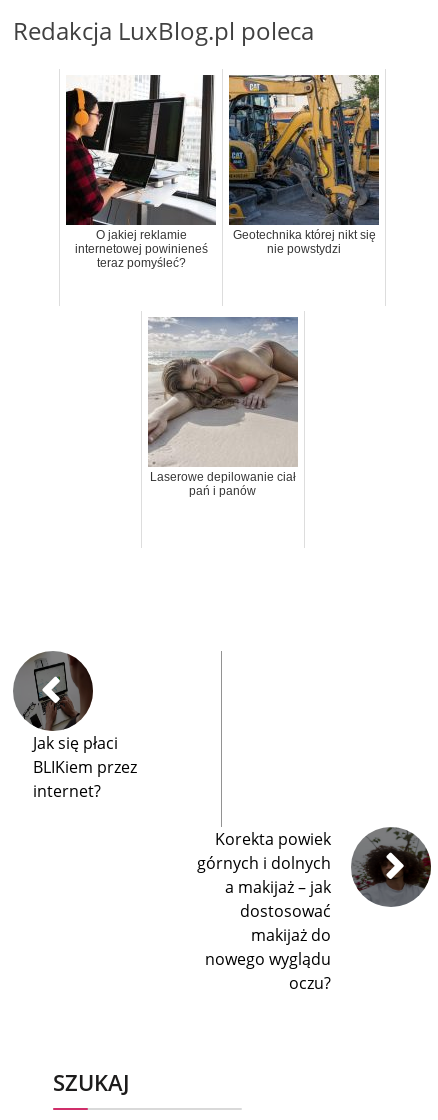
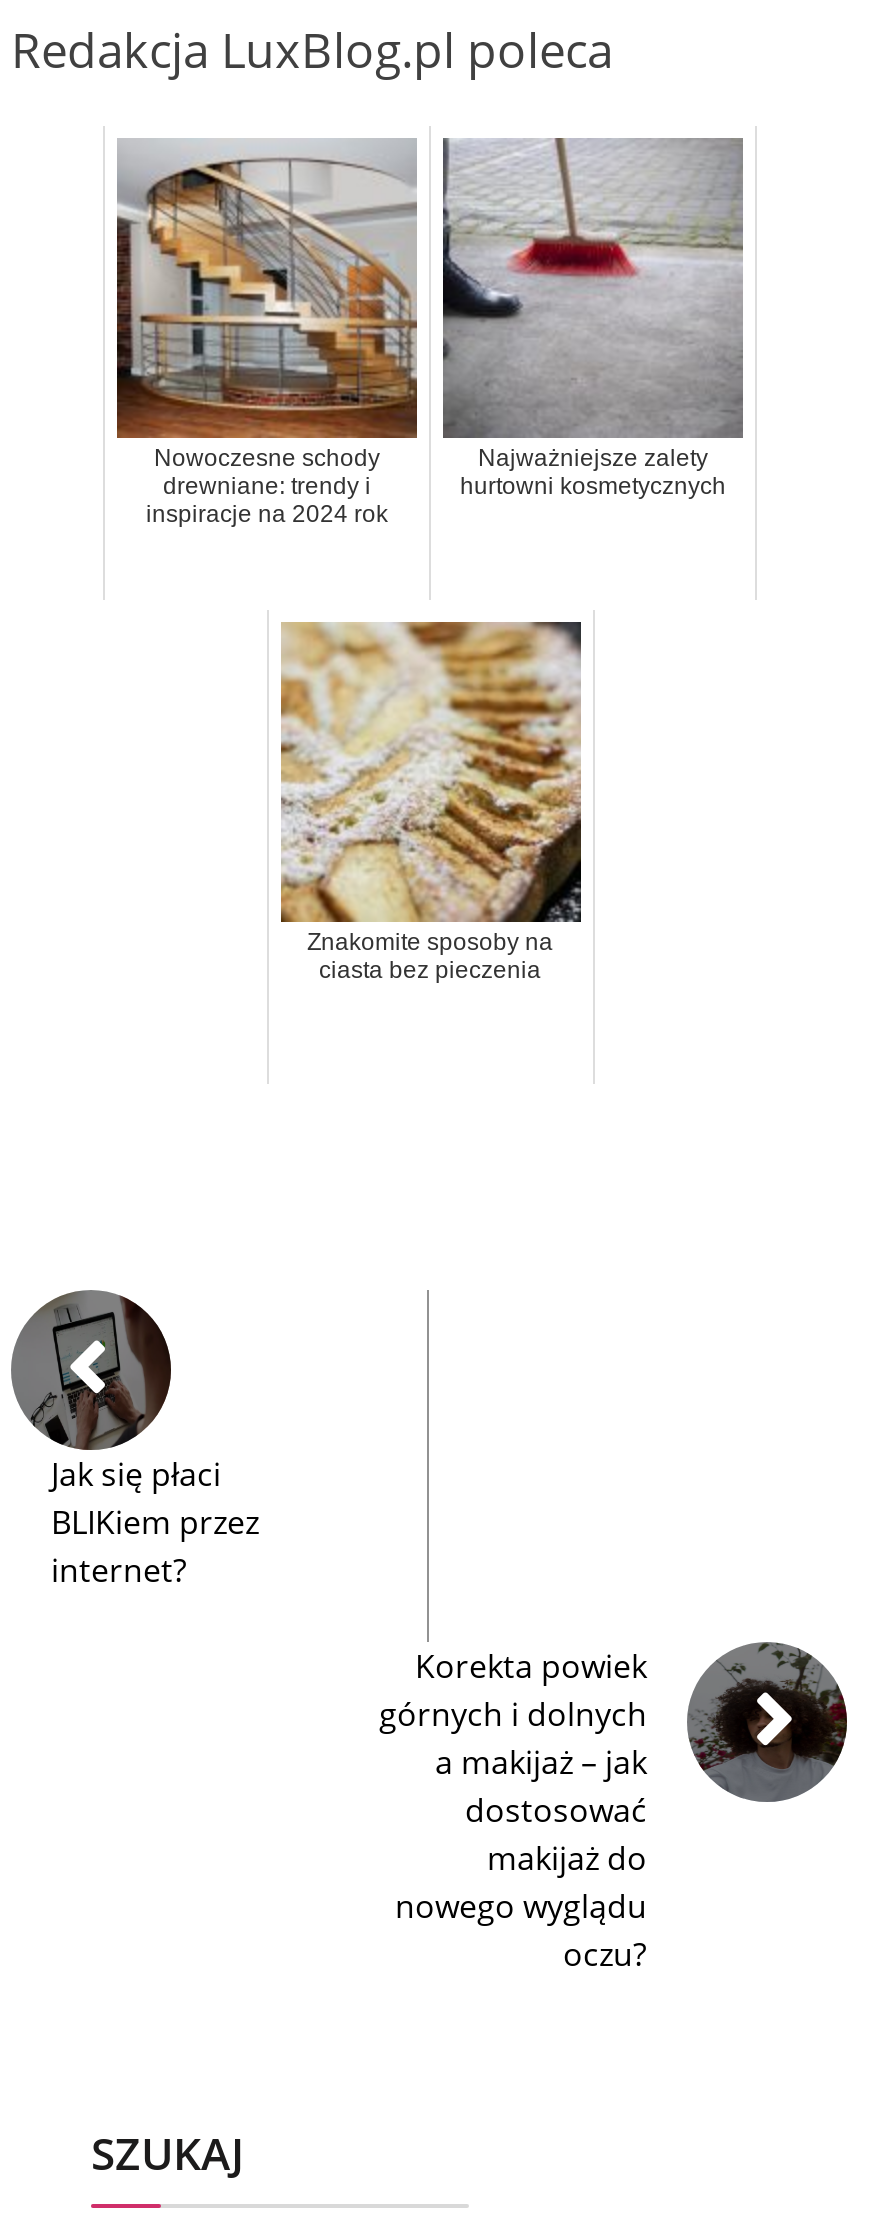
[65,74,216,270] [image] | O jakiej reklamie | internetowej powinieneś | teraz pomyśleć? -> [115,138,419,527] [image] | Nowoczesne schody | drewniane: trendy i | inspiracje na 2024 rok
[228,75,380,256] [image] | Geotechnika której nikt się | nie powstydzi -> [441,138,743,499] [image] | Najważniejsze zalety | hurtowni kosmetycznych
[147,316,299,498] [image] | Laserowe depilowanie ciał | pań i panów -> [279,620,583,983] [image] | Znakomite sposoby na | ciasta bez pieczenia

